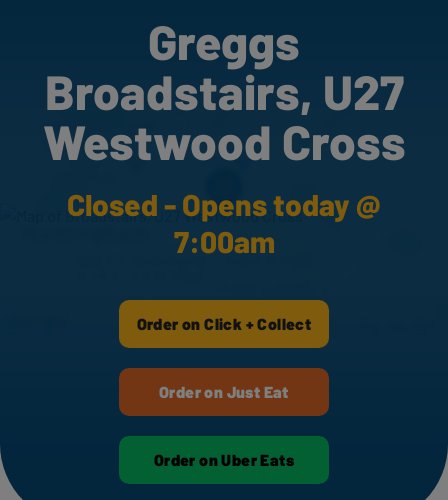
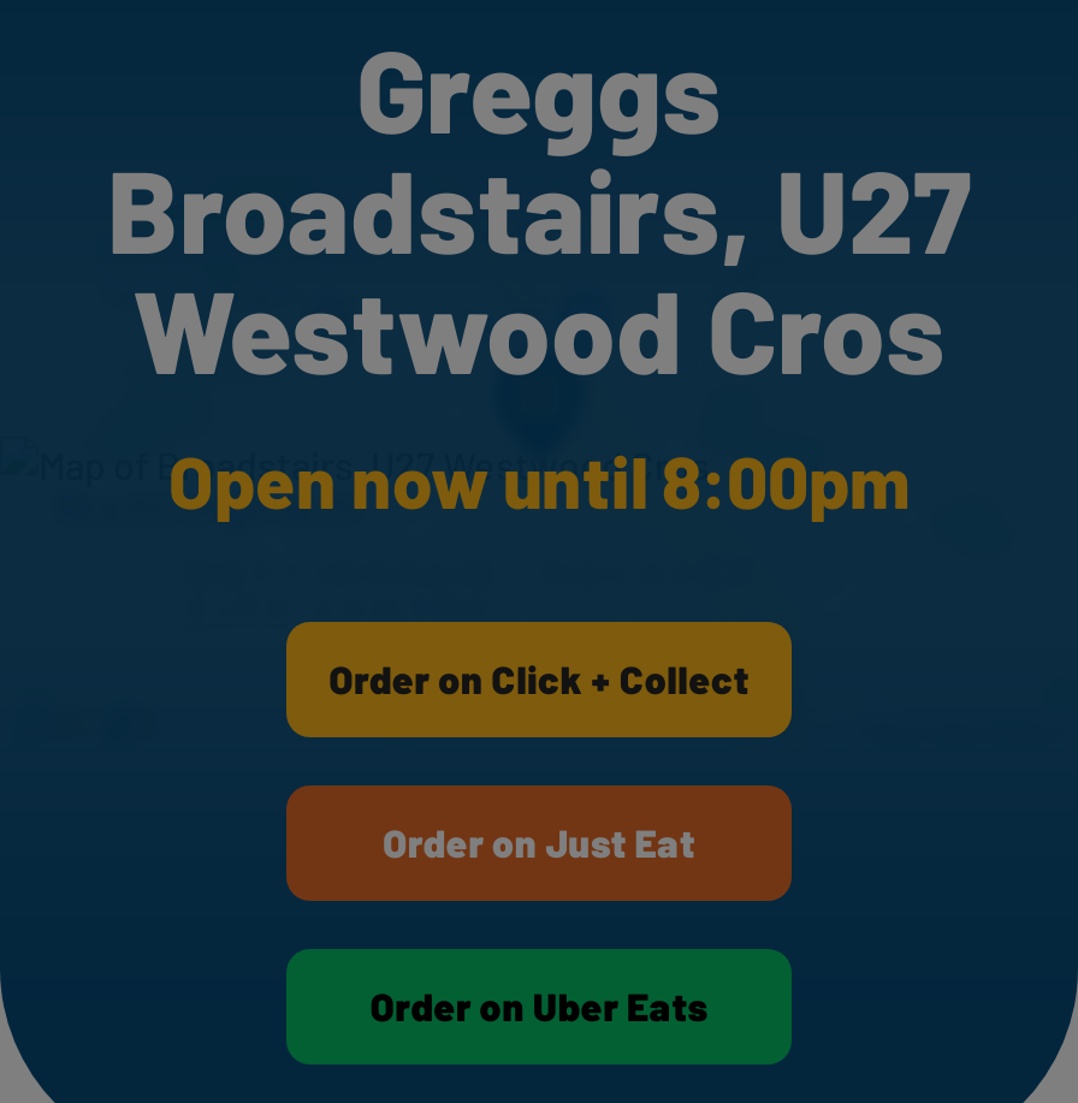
[42,112,405,259] Westwood Cross | Closed - Opens today @ | 7:00am -> [132,259,946,523] Westwood Cros | Open now until 8:00pm

